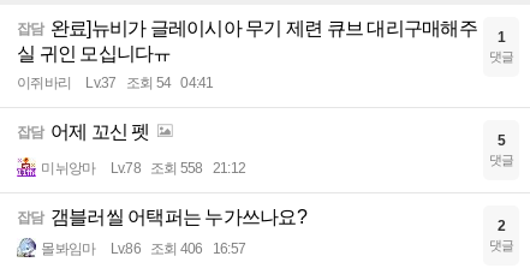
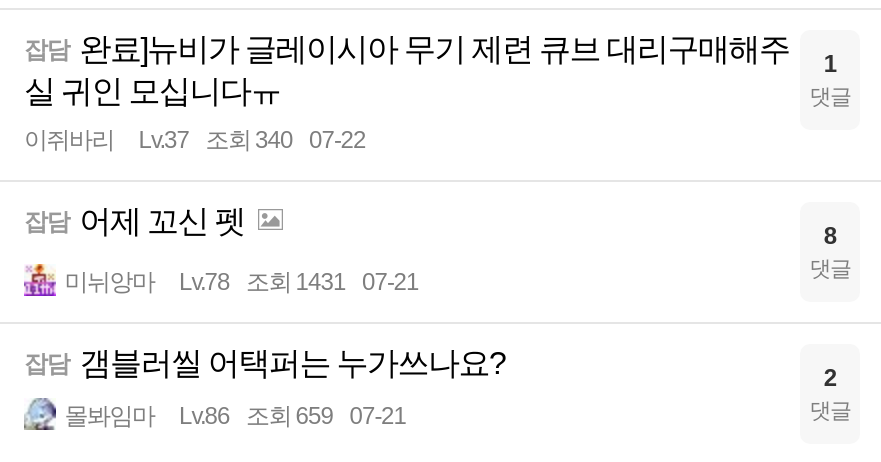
[17,75,213,91] 이쥐바리 Lv.37 조회 54 04:41 -> [24,126,366,154] 이쥐바리 Lv.37 조회 340 07-22
[497,132,505,149] 5 -> [824,222,836,250] 8
[41,160,245,177] 미뉘앙마 Lv.78 조회 558 21:12 -> [64,268,418,296] 미뉘앙마 Lv.78 조회 1431 07-21
[41,240,245,257] 몰봐임마 Lv.86 조회 406 16:57 -> [64,402,406,430] 몰봐임마 Lv.86 조회 659 07-21

